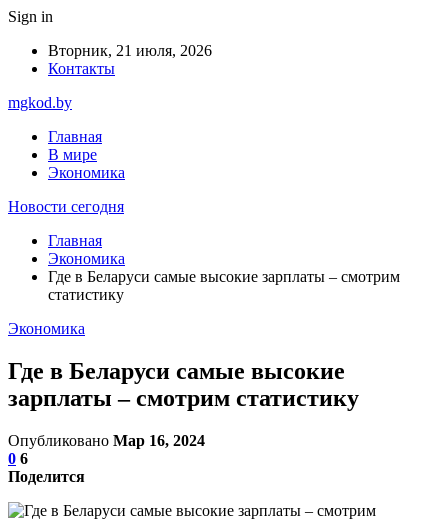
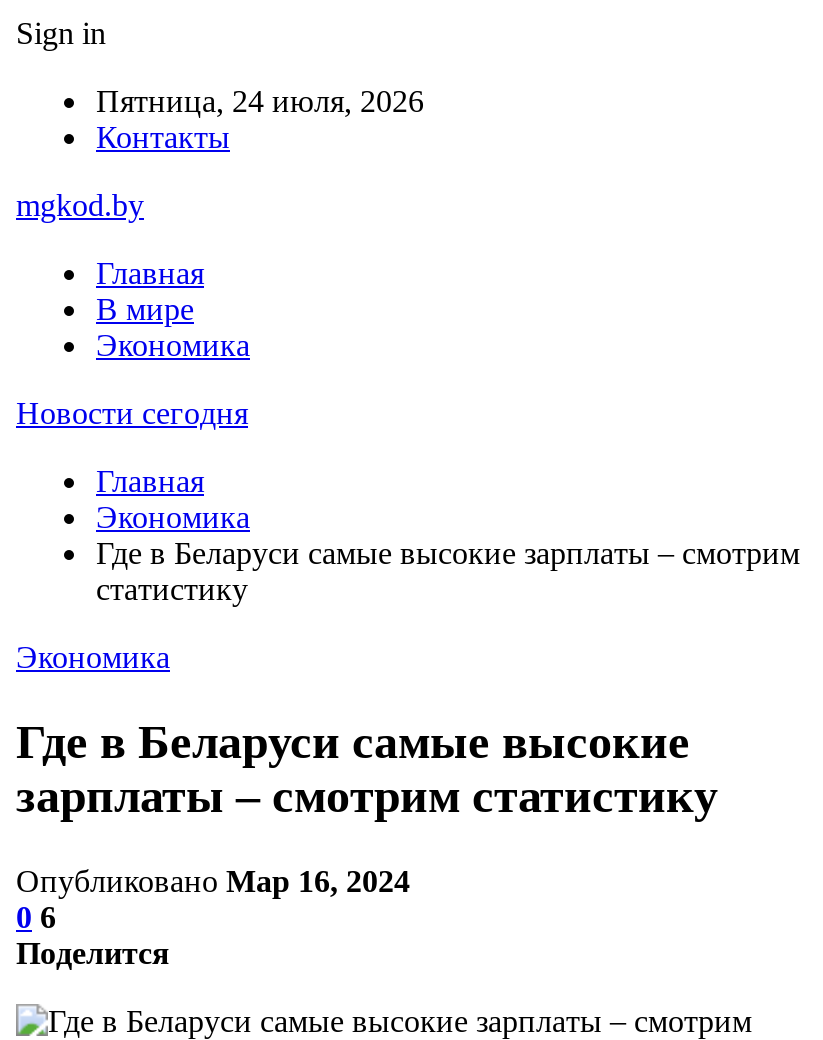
[48,42,212,59] Вторник, 21 июля, 2026 -> [96,84,424,118] Пятница, 24 июля, 2026

